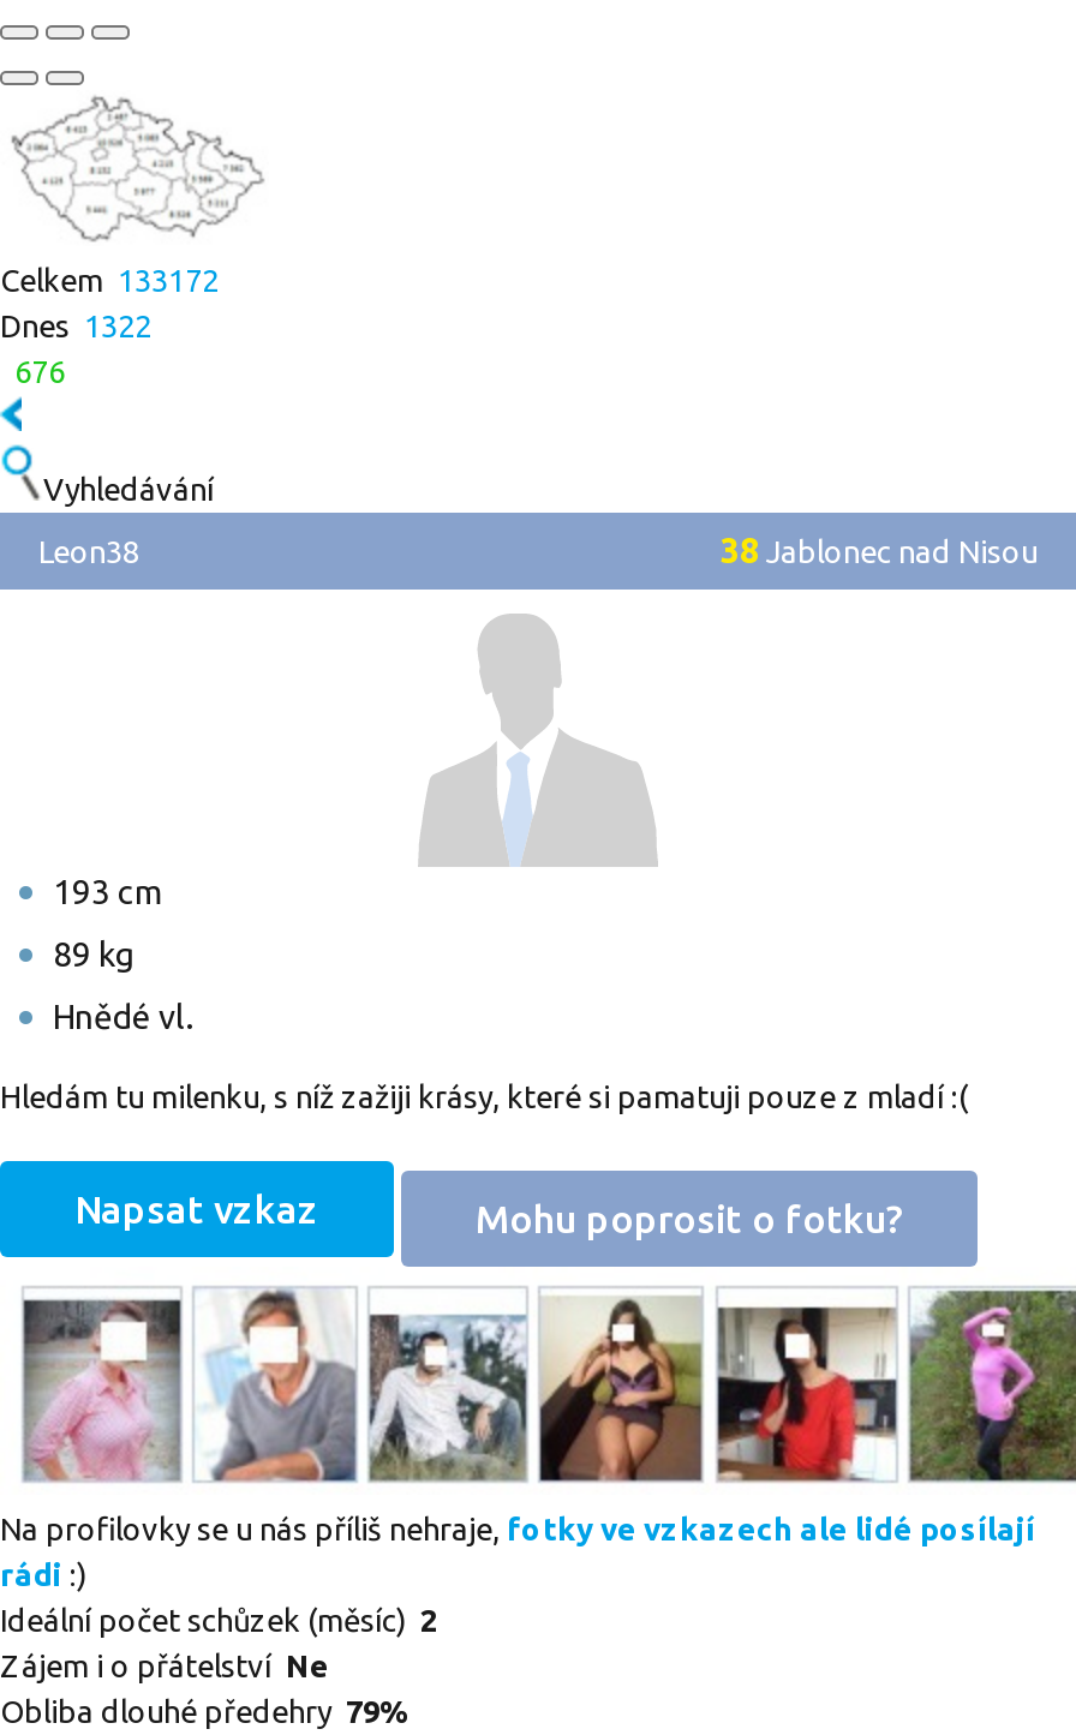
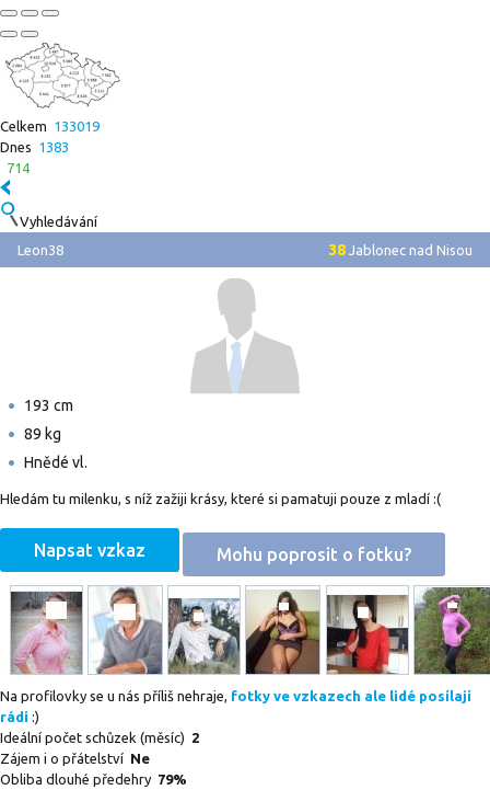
[0,263,219,297] Celkem 133172 -> [0,118,100,134] Celkem 133019
[0,309,151,342] Dnes 1322 -> [0,139,69,154] Dnes 1383
[14,354,65,388] 676 -> [7,160,30,175] 714

